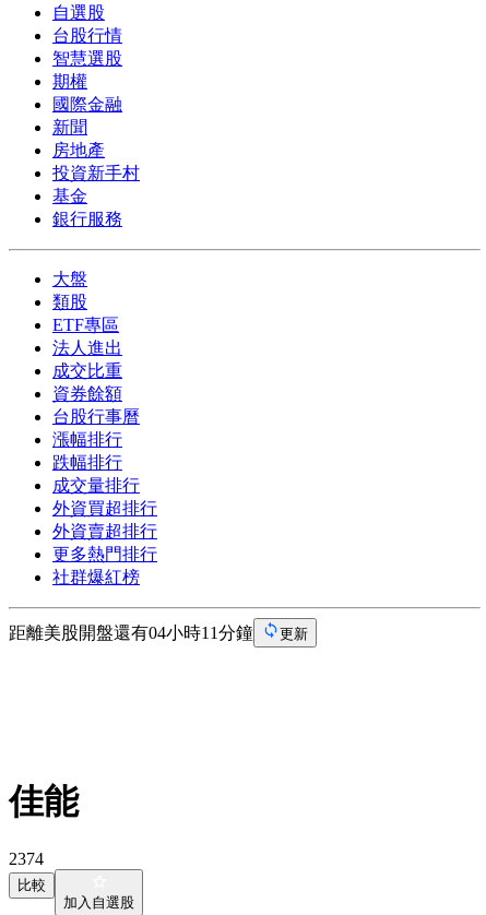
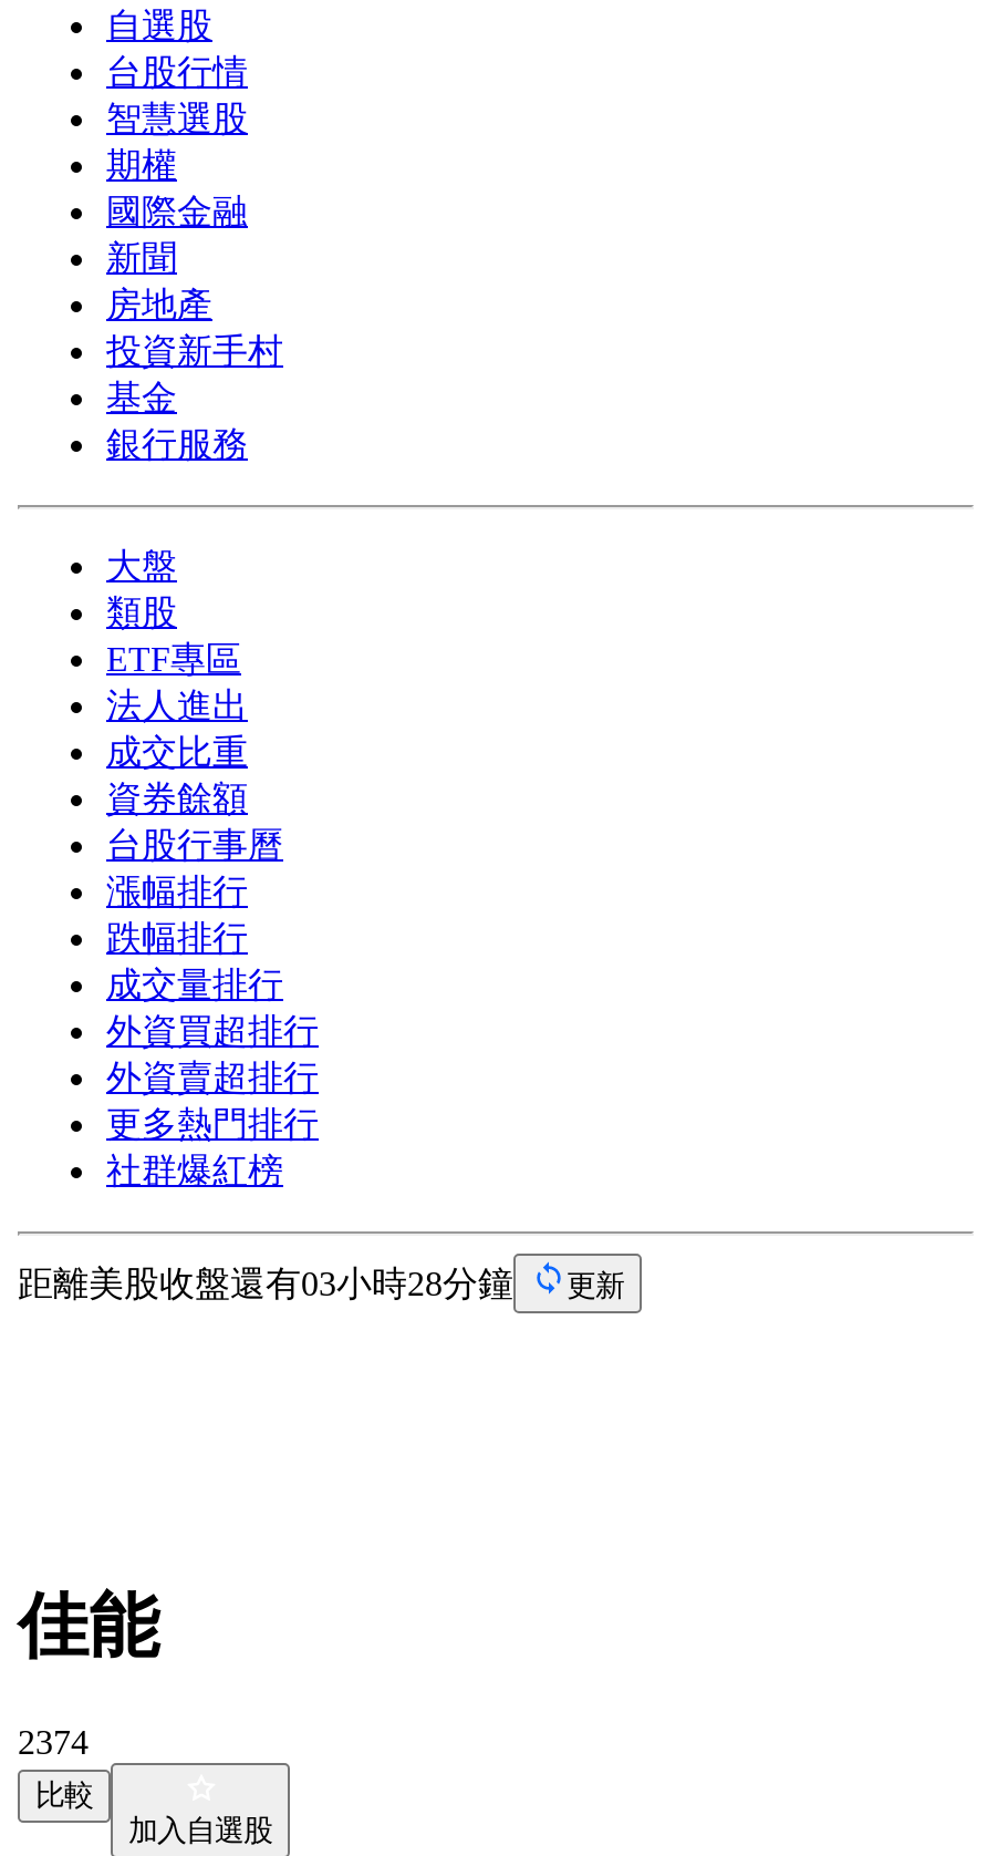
[9,623,253,642] 距離美股開盤還有04小時11分鐘 -> [18,1264,513,1302] 距離美股收盤還有03小時28分鐘

